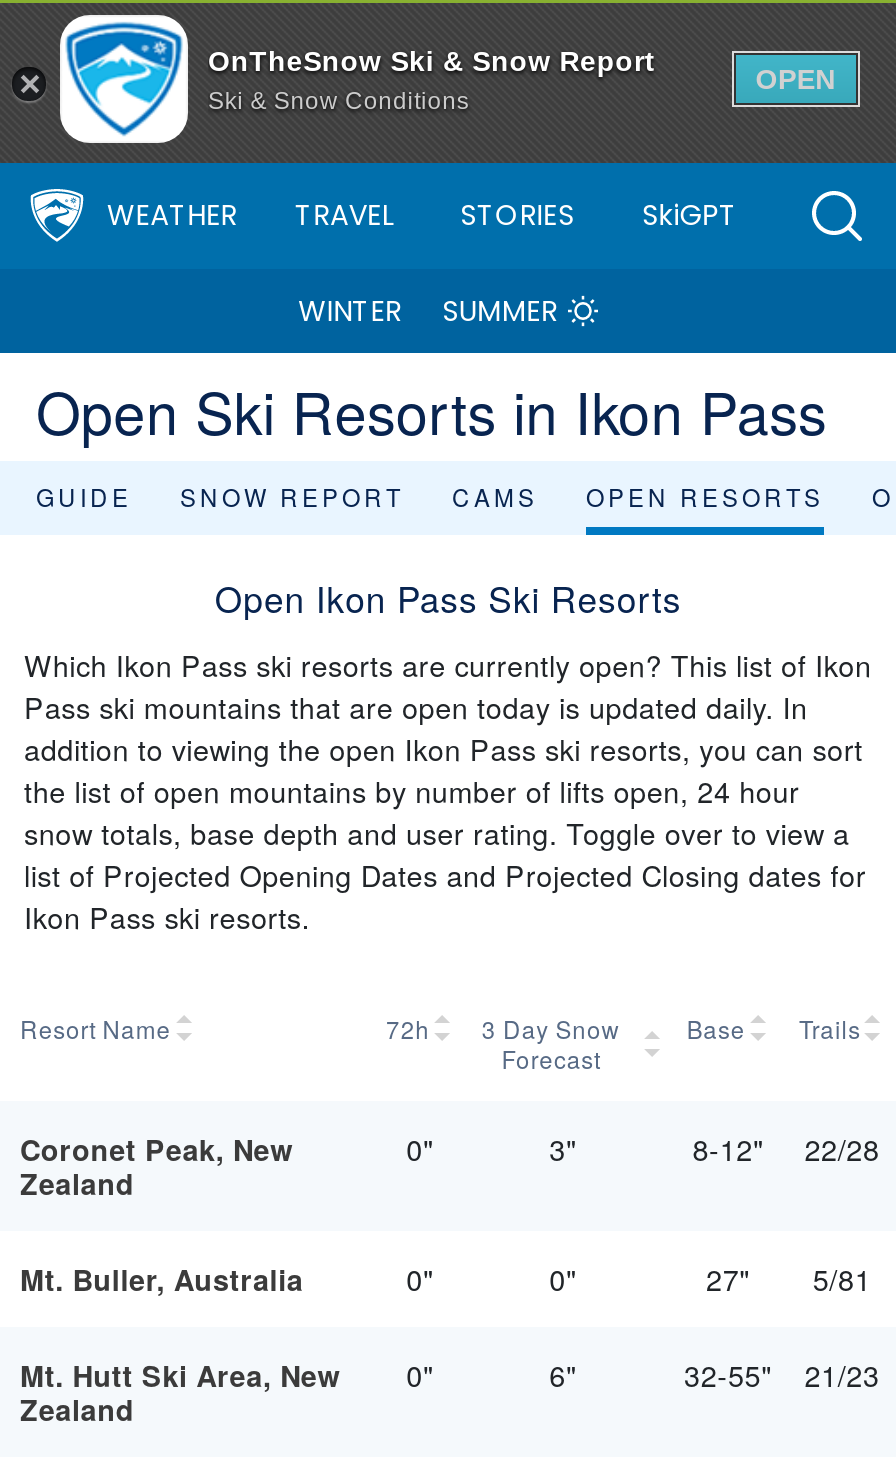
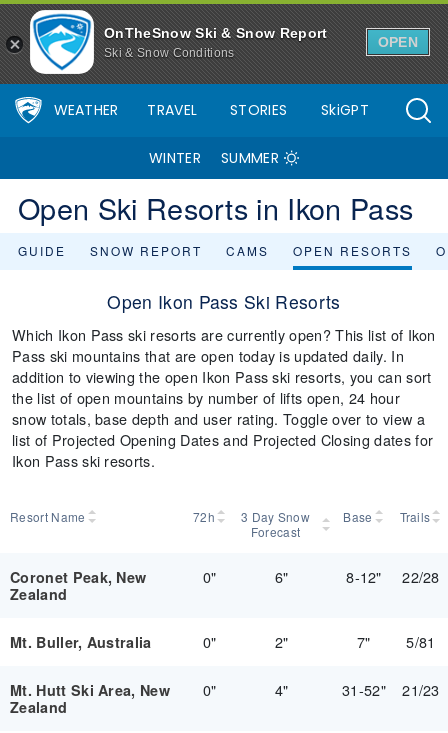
[549,1127,577,1169] 3" -> [275,566,288,587] 6"
[549,1257,577,1299] 0" -> [275,631,288,652] 2"
[706,1257,871,1299] 27" 5/81 -> [357,631,436,652] 7" 5/81
[549,1353,577,1395] 6" -> [275,679,288,700] 4"
[684,1353,880,1395] 32-55" 21/23 -> [342,679,440,700] 31-52" 21/23

